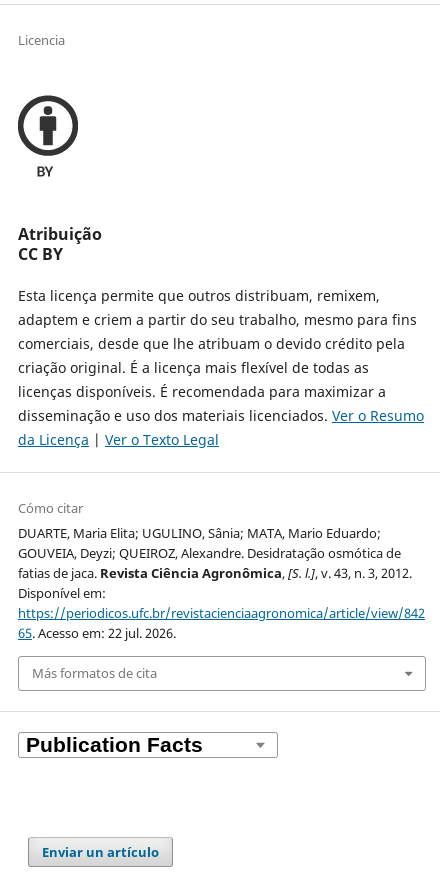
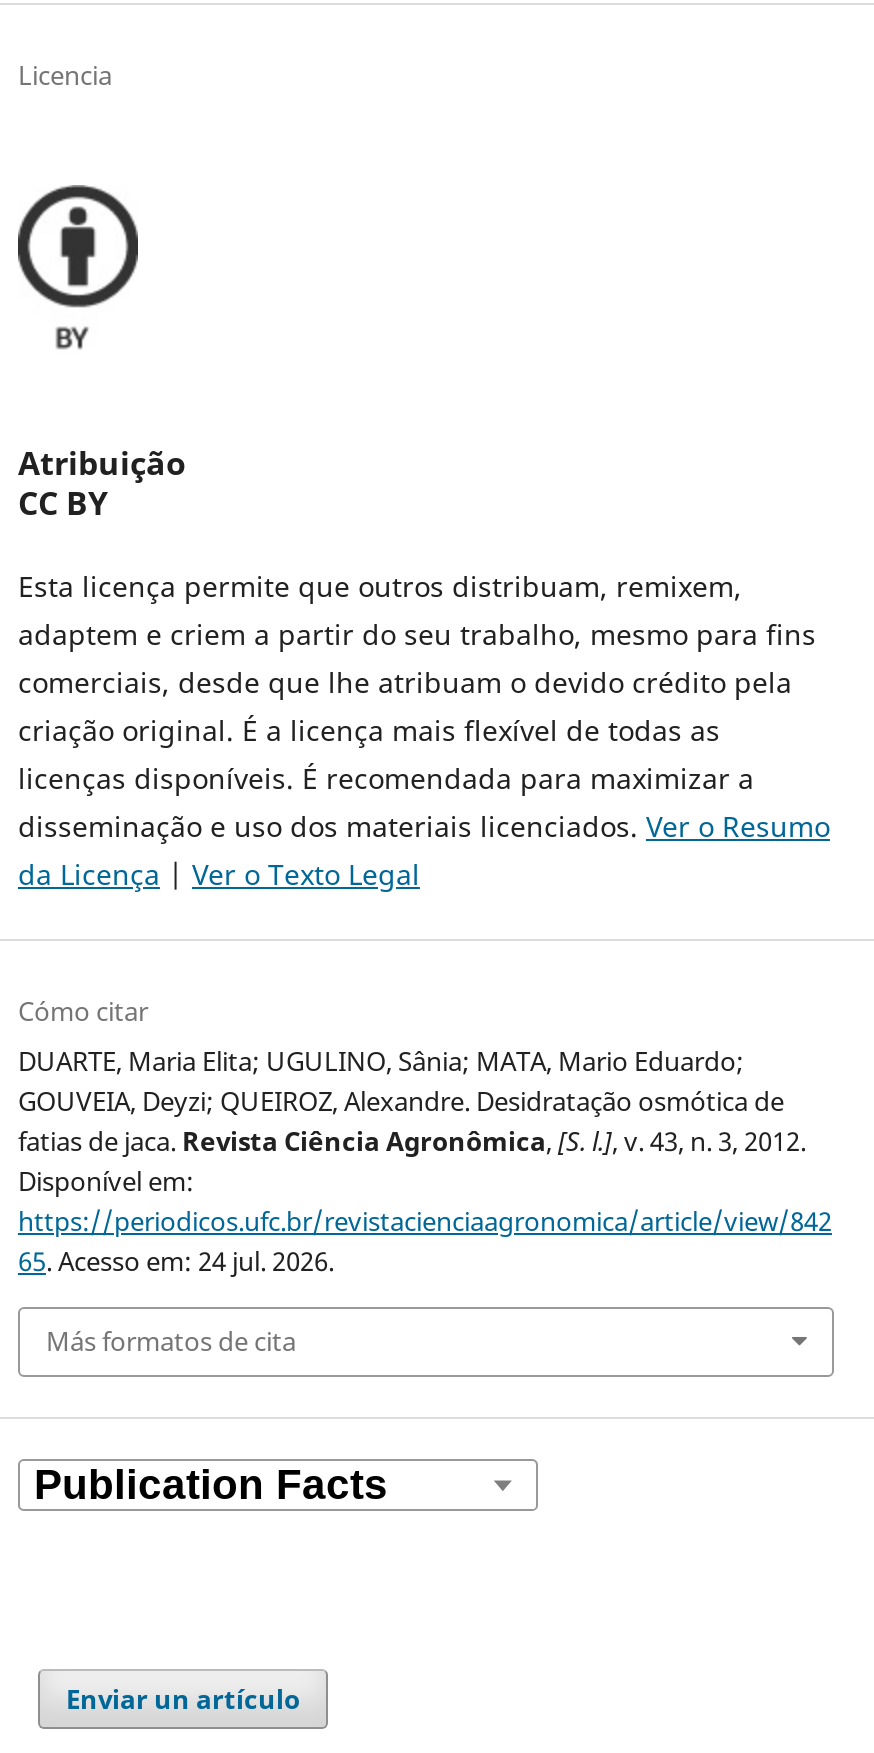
[18,624,176,642] 65. Acesso em: 22 jul. 2026. -> [18,1243,334,1279] 65. Acesso em: 24 jul. 2026.

